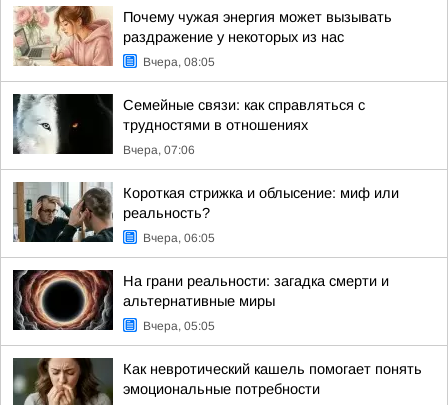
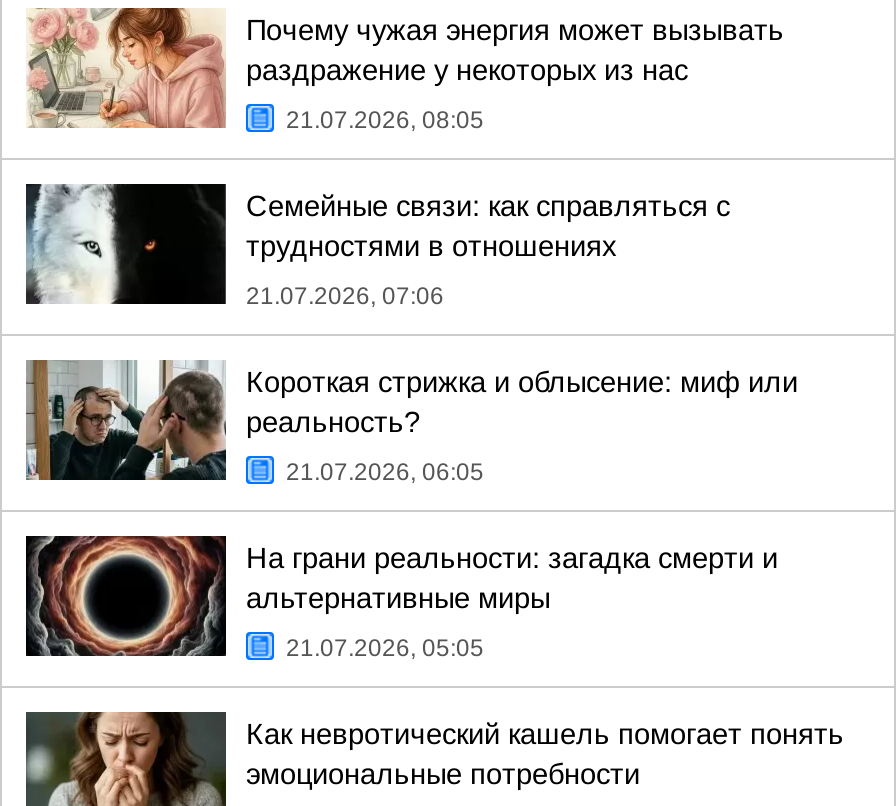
[143,55,215,69] Вчера, 08:05 -> [286,106,484,134] 21.07.2026, 08:05
[123,143,195,157] Вчера, 07:06 -> [246,282,444,310] 21.07.2026, 07:06
[143,231,215,245] Вчера, 06:05 -> [286,458,484,486] 21.07.2026, 06:05
[143,319,215,333] Вчера, 05:05 -> [286,634,484,662] 21.07.2026, 05:05

